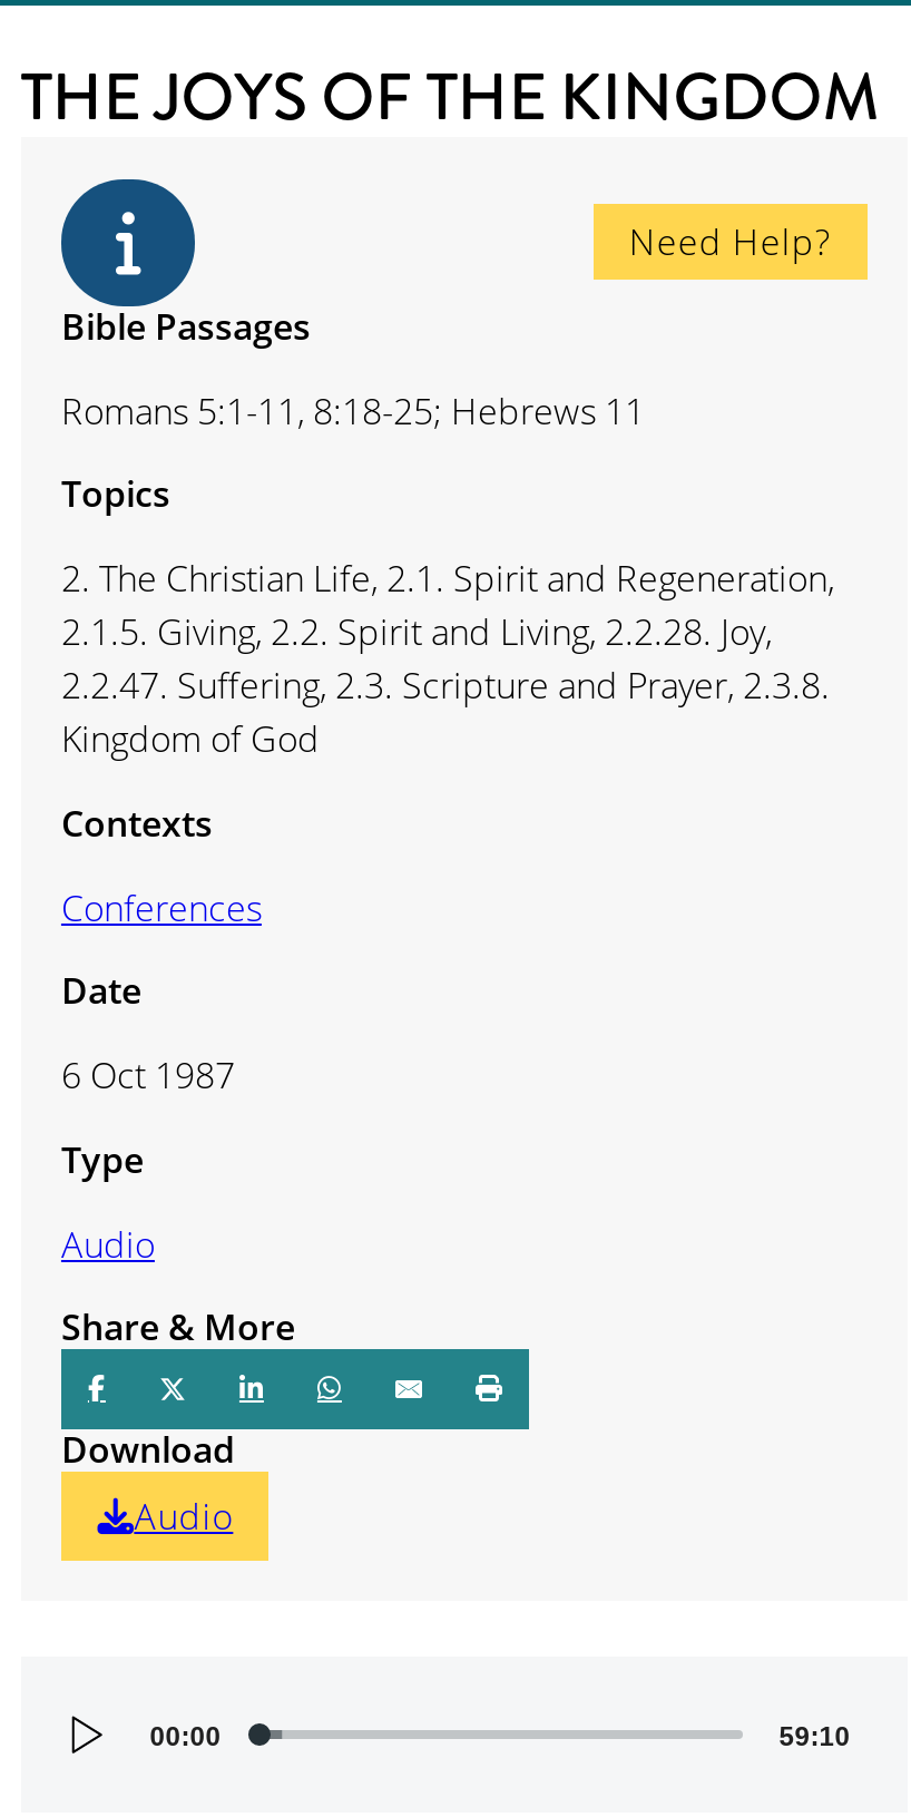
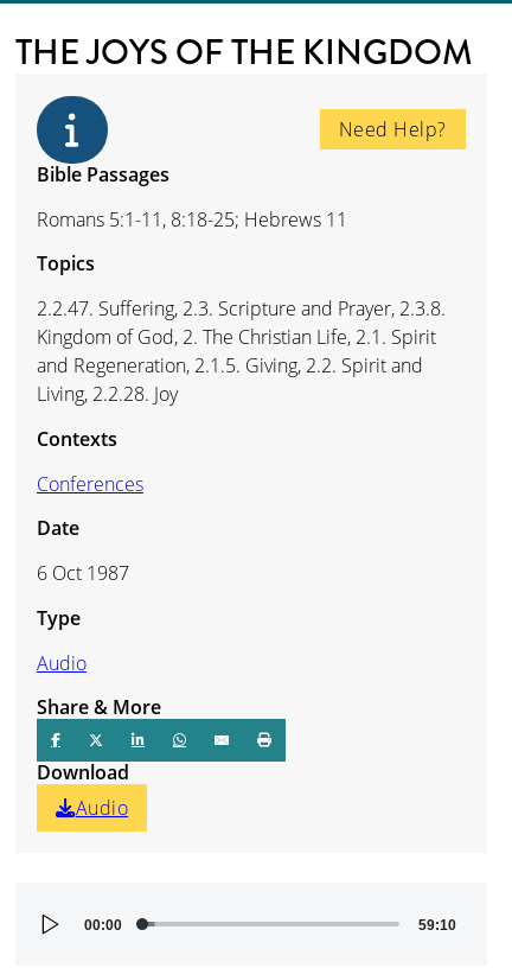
[61,554,834,657] 2. The Christian Life, 2.1. Spirit and Regeneration, | 2.1.5. Giving, 2.2. Spirit and Living, 2.2.28. Joy, -> none
moved [61,661,830,710] -> [37,296,446,322]: 2.2.47. Suffering, 2.3. Scripture and Prayer, 2.3.8.
[61,715,320,764] Kingdom of God -> [37,324,436,407] Kingdom of God, 2. The Christian Life, 2.1. Spirit | and Regeneration, 2.1.5. Giving, 2.2. Spirit and | Living, 2.2.28. Joy

